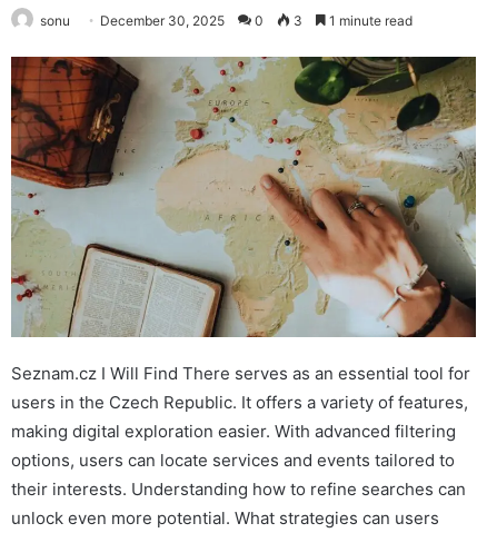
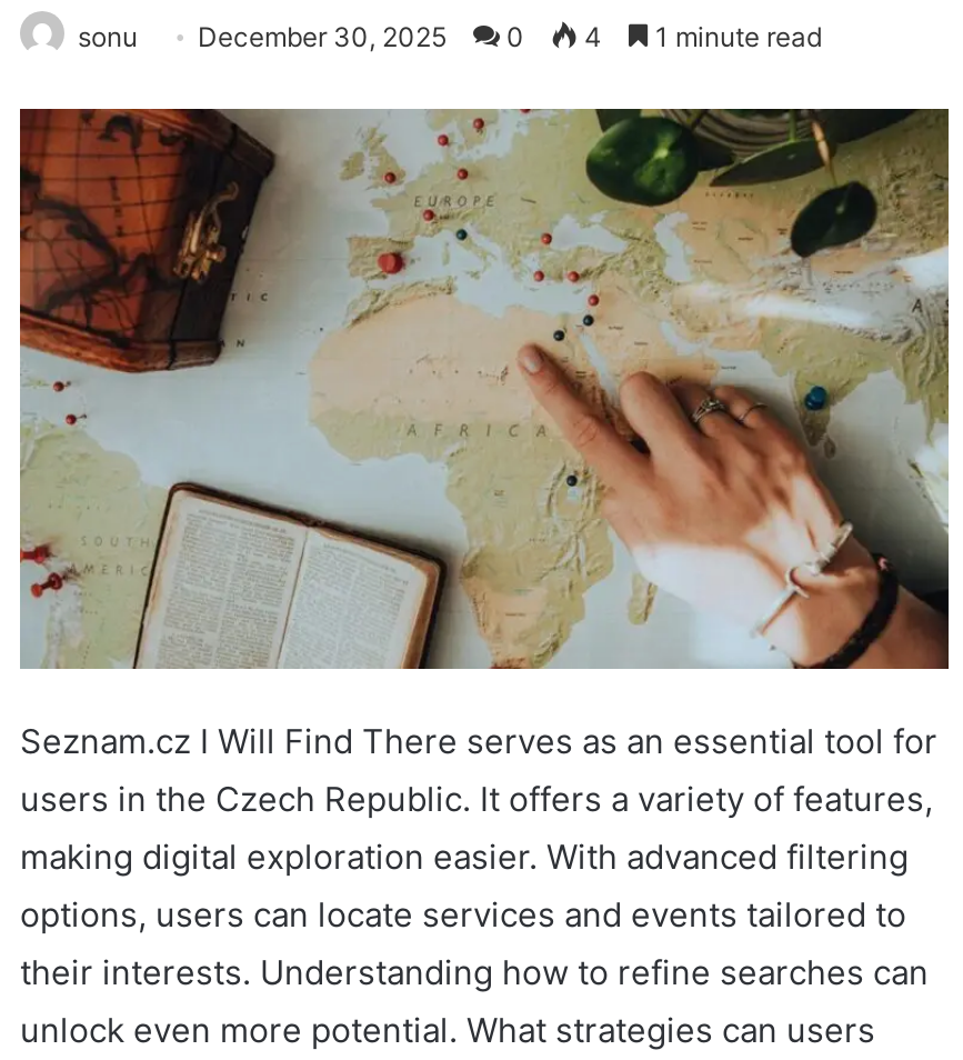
[40,12,413,29] sonu December 30, 2025 0 3 1 minute read -> [78,20,822,54] sonu December 30, 2025 0 4 1 minute read

